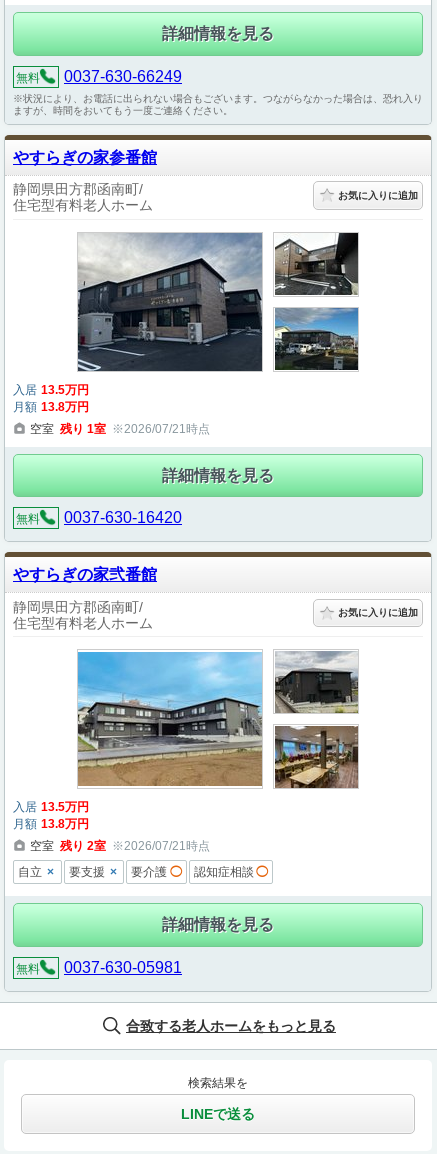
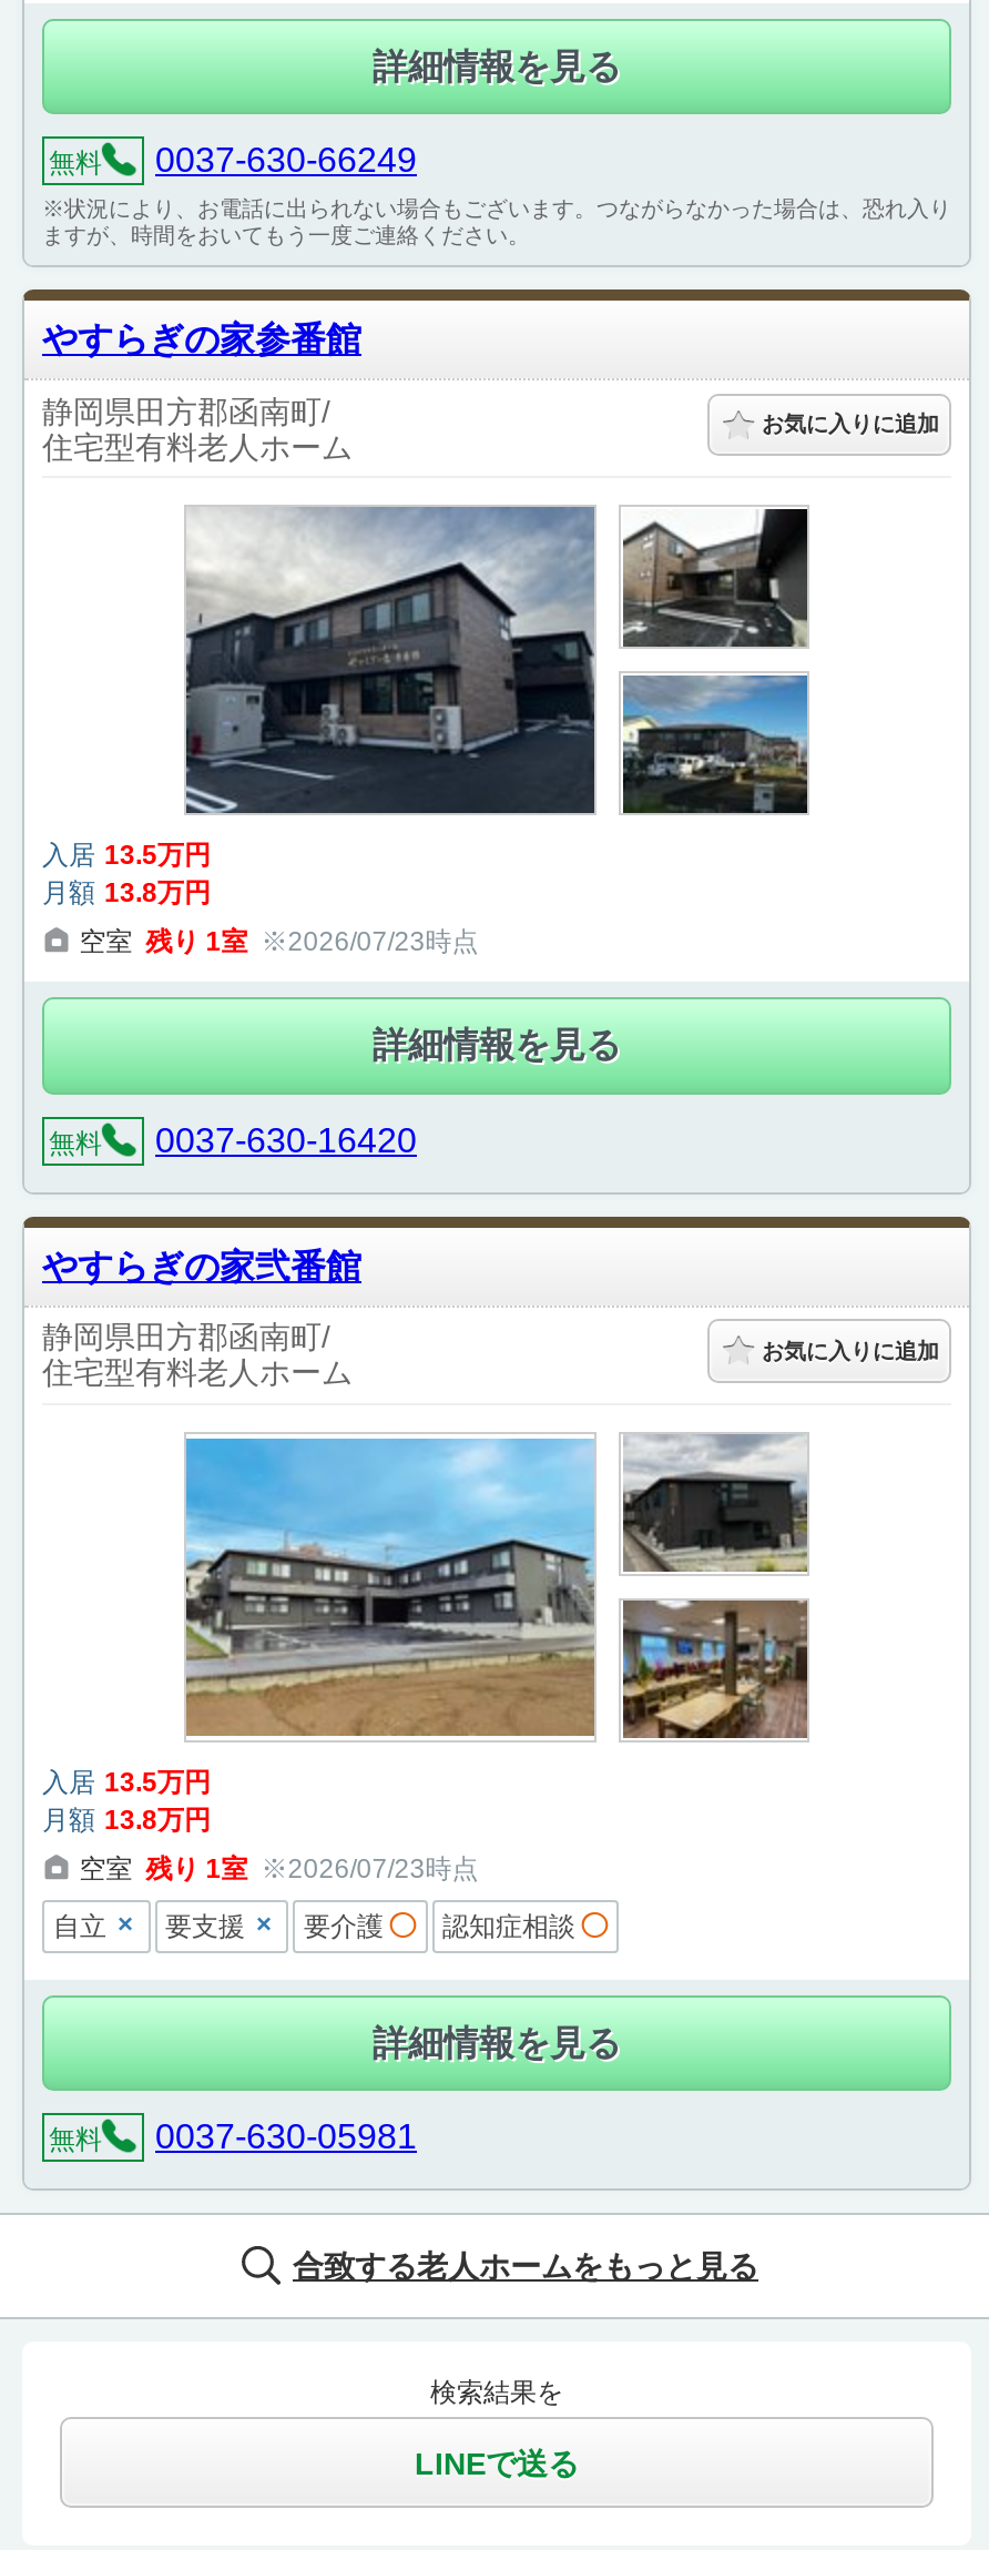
[30,422,210,436] 空室 残り 1室 ※2026/07/21時点 -> [79,927,479,958] 空室 残り 1室 ※2026/07/23時点
[30,839,210,853] 空室 残り 2室 ※2026/07/21時点 -> [79,1853,479,1884] 空室 残り 1室 ※2026/07/23時点

